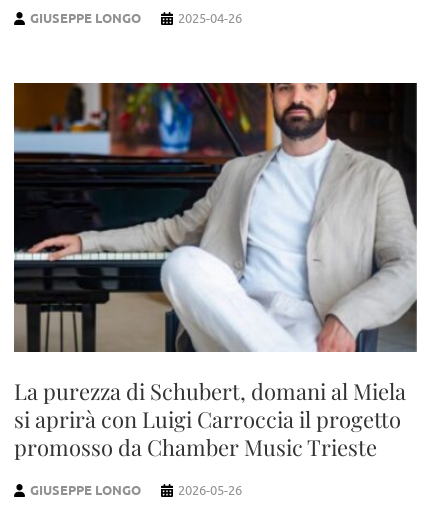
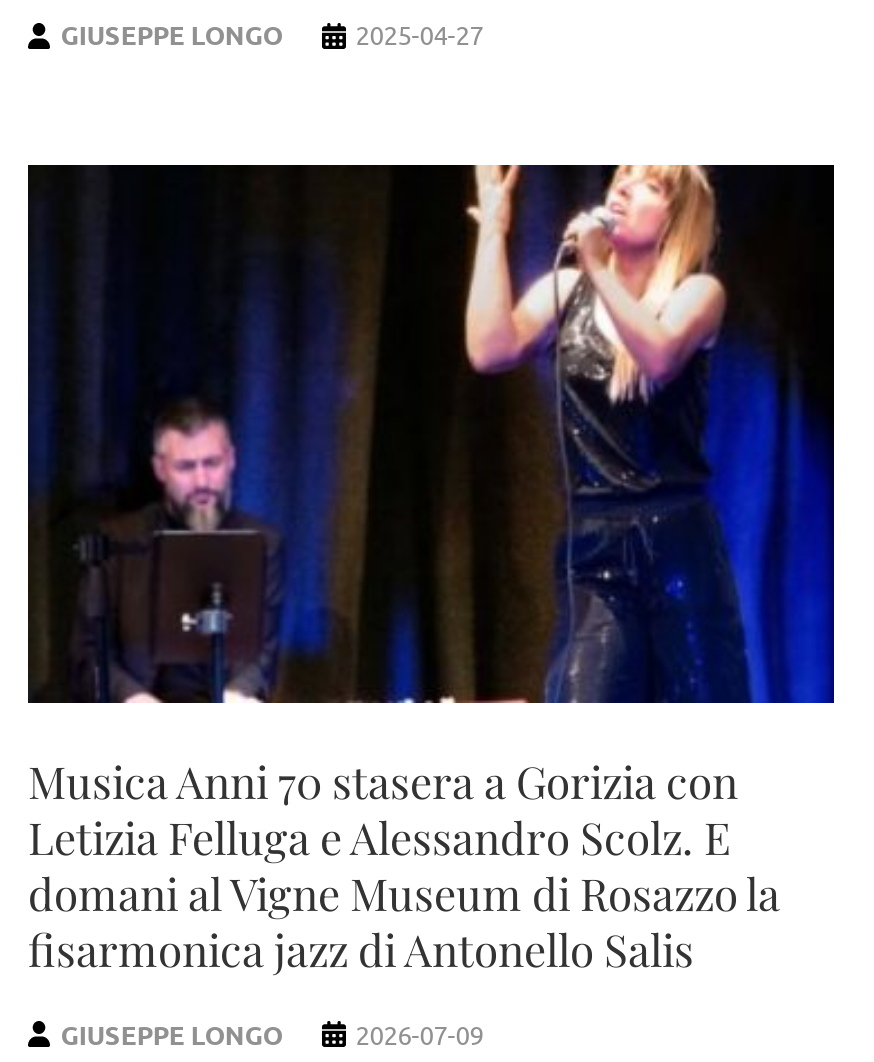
[178,9,242,26] 2025-04-26 -> [356,17,484,51] 2025-04-27
[14,82,418,462] [image] | La purezza di Schubert, domani al Miela | si aprirà con Luigi Carroccia il progetto | promosso da Chamber Music Trieste -> [28,162,836,978] [image] | Musica Anni 70 stasera a Gorizia con | Letizia Felluga e Alessandro Scolz. E | domani al Vigne Museum di Rosazzo la | fisarmonica jazz di Antonello Salis
[178,481,242,498] 2026-05-26 -> [356,1016,484,1050] 2026-07-09

